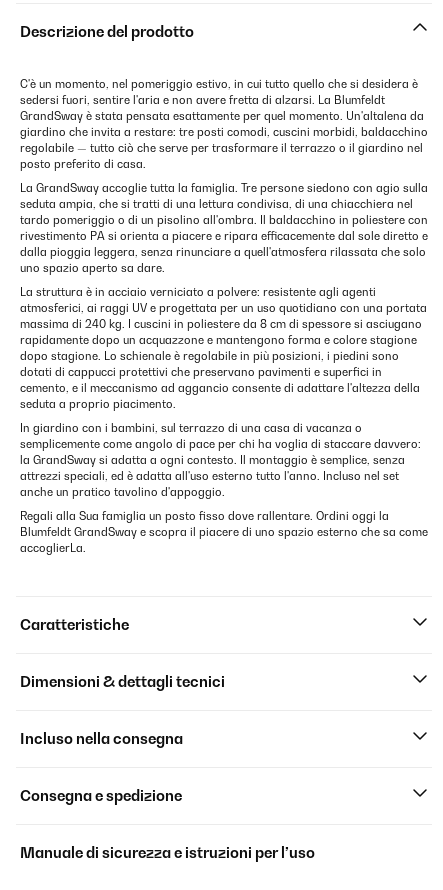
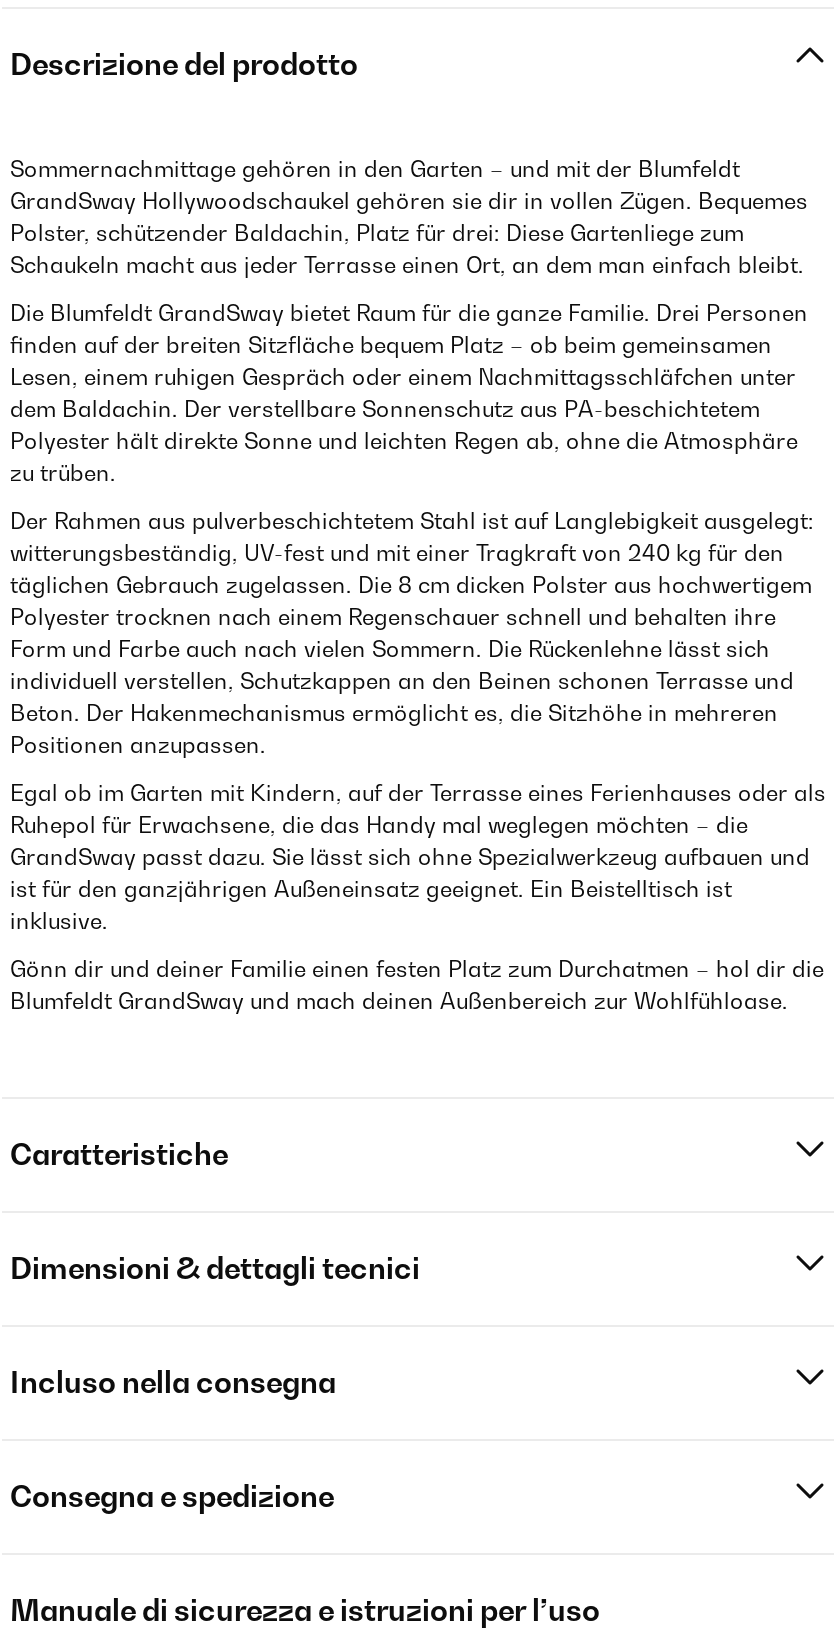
[20,77,428,171] C'è un momento, nel pomeriggio estivo, in cui tutto quello che si desidera è | sedersi fuori, sentire l'aria e non avere fretta di alzarsi. La Blumfeldt | GrandSway è stata pensata esattamente per quel momento. Un'altalena da | giardino che invita a restare: tre posti comodi, cuscini morbidi, baldacchino | regolabile — tutto ciò che serve per trasformare il terrazzo o il giardino nel | posto preferito di casa. -> [10,156,808,280] Sommernachmittage gehören in den Garten – und mit der Blumfeldt | GrandSway Hollywoodschaukel gehören sie dir in vollen Zügen. Bequemes | Polster, schützender Baldachin, Platz für drei: Diese Gartenliege zum | Schaukeln macht aus jeder Terrasse einen Ort, an dem man einfach bleibt.
[20,181,428,275] La GrandSway accoglie tutta la famiglia. Tre persone siedono con agio sulla | seduta ampia, che si tratti di una lettura condivisa, di una chiacchiera nel | tardo pomeriggio o di un pisolino all'ombra. Il baldacchino in poliestere con | rivestimento PA si orienta a piacere e ripara efficacemente dal sole diretto e | dalla pioggia leggera, senza rinunciare a quell'atmosfera rilassata che solo | uno spazio aperto sa dare. -> [10,300,808,488] Die Blumfeldt GrandSway bietet Raum für die ganze Familie. Drei Personen | finden auf der breiten Sitzfläche bequem Platz – ob beim gemeinsamen | Lesen, einem ruhigen Gespräch oder einem Nachmittagsschläfchen unter | dem Baldachin. Der verstellbare Sonnenschutz aus PA-beschichtetem | Polyester hält direkte Sonne und leichten Regen ab, ohne die Atmosphäre | zu trüben.
[20,285,427,411] La struttura è in acciaio verniciato a polvere: resistente agli agenti | atmosferici, ai raggi UV e progettata per un uso quotidiano con una portata | massima di 240 kg. I cuscini in poliestere da 8 cm di spessore si asciugano | rapidamente dopo un acquazzone e mantengono forma e colore stagione | dopo stagione. Lo schienale è regolabile in più posizioni, i piedini sono | dotati di cappucci protettivi che preservano pavimenti e superfici in | cemento, e il meccanismo ad aggancio consente di adattare l'altezza della | seduta a proprio piacimento. -> [10,508,814,760] Der Rahmen aus pulverbeschichtetem Stahl ist auf Langlebigkeit ausgelegt: | witterungsbeständig, UV-fest und mit einer Tragkraft von 240 kg für den | täglichen Gebrauch zugelassen. Die 8 cm dicken Polster aus hochwertigem | Polyester trocknen nach einem Regenschauer schnell und behalten ihre | Form und Farbe auch nach vielen Sommern. Die Rückenlehne lässt sich | individuell verstellen, Schutzkappen an den Beinen schonen Terrasse und | Beton. Der Hakenmechanismus ermöglicht es, die Sitzhöhe in mehreren | Positionen anzupassen.
[20,421,421,499] In giardino con i bambini, sul terrazzo di una casa di vacanza o | semplicemente come angolo di pace per chi ha voglia di staccare davvero: | la GrandSway si adatta a ogni contesto. Il montaggio è semplice, senza | attrezzi speciali, ed è adatta all'uso esterno tutto l'anno. Incluso nel set | anche un pratico tavolino d'appoggio. -> [10,780,826,936] Egal ob im Garten mit Kindern, auf der Terrasse eines Ferienhauses oder als | Ruhepol für Erwachsene, die das Handy mal weglegen möchten – die | GrandSway passt dazu. Sie lässt sich ohne Spezialwerkzeug aufbauen und | ist für den ganzjährigen Außeneinsatz geeignet. Ein Beistelltisch ist | inklusive.
[20,509,428,555] Regali alla Sua famiglia un posto fisso dove rallentare. Ordini oggi la | Blumfeldt GrandSway e scopra il piacere di uno spazio esterno che sa come | accoglierLa. -> [10,956,824,1016] Gönn dir und deiner Familie einen festen Platz zum Durchatmen – hol dir die | Blumfeldt GrandSway und mach deinen Außenbereich zur Wohlfühloase.

